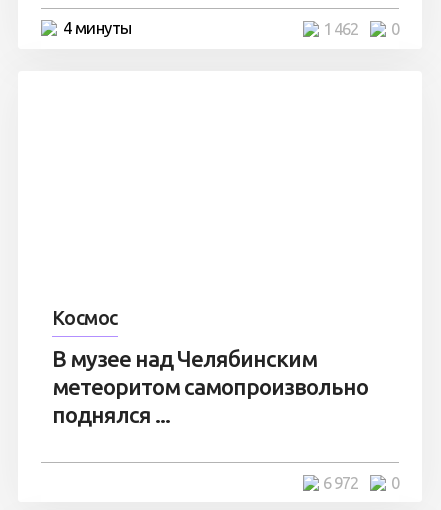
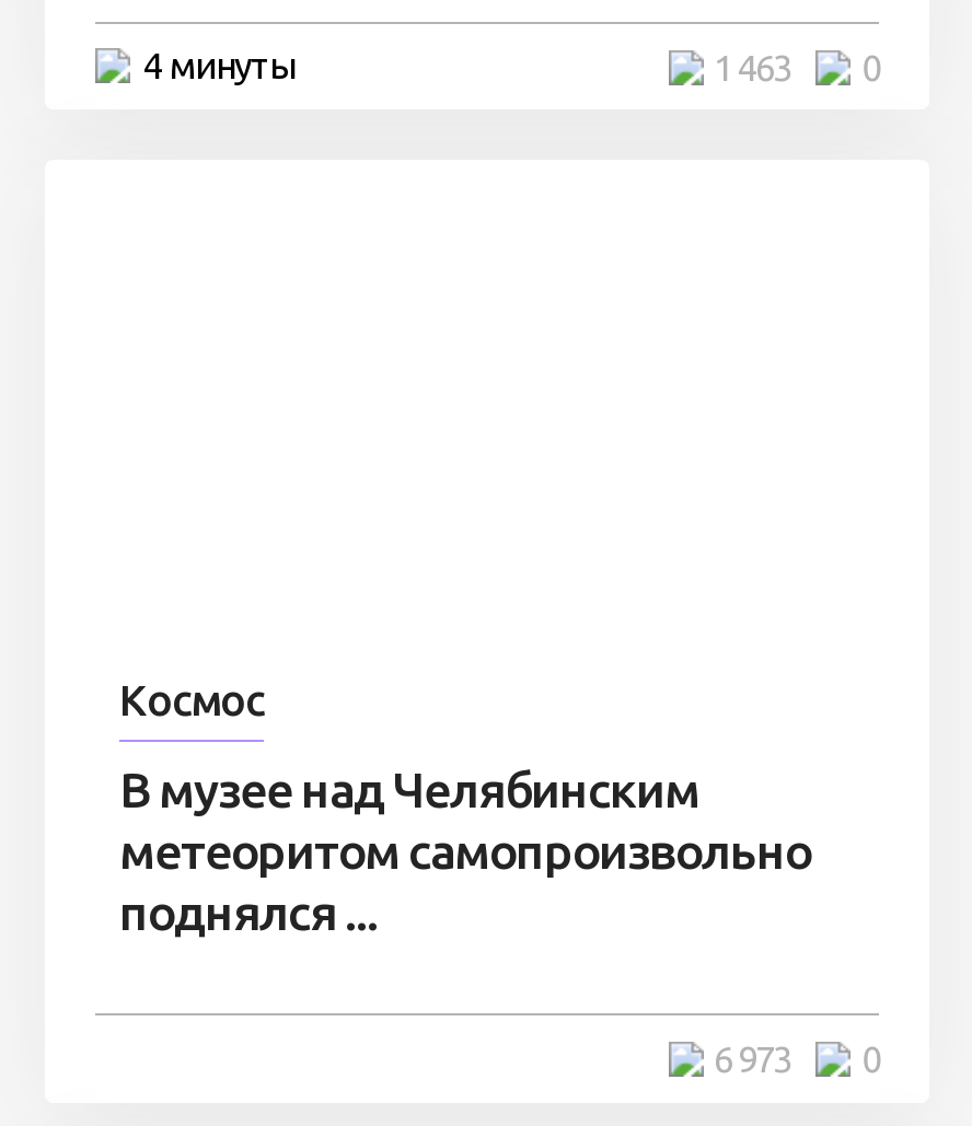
[323,19,399,38] 1 462 0 -> [714,45,879,87] 1 463 0
[323,473,399,492] 6 972 0 -> [714,1038,879,1079] 6 973 0

